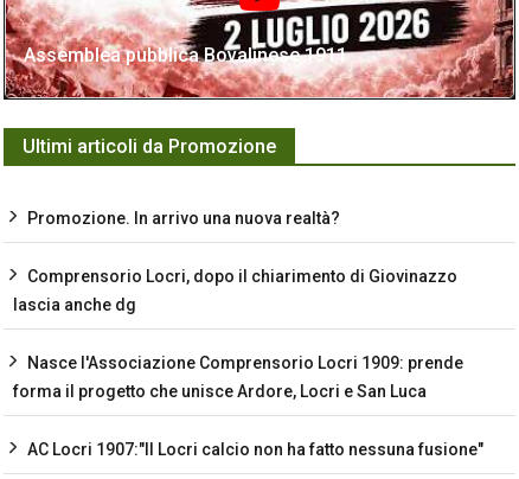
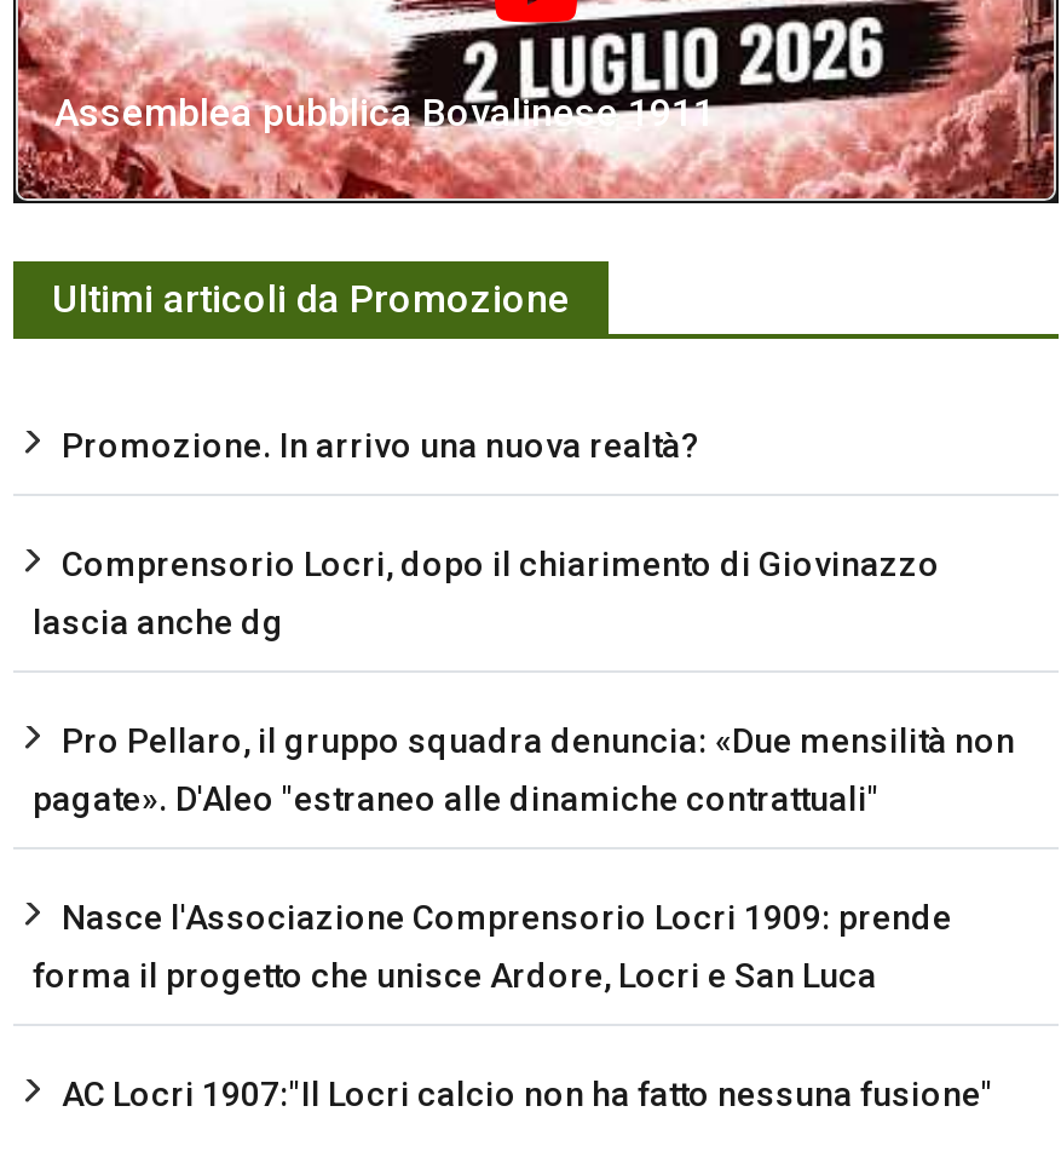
none -> [33,721,1015,818] Pro Pellaro, il gruppo squadra denuncia: «Due mensilità non | pagate». D'Aleo "estraneo alle dinamiche contrattuali"

